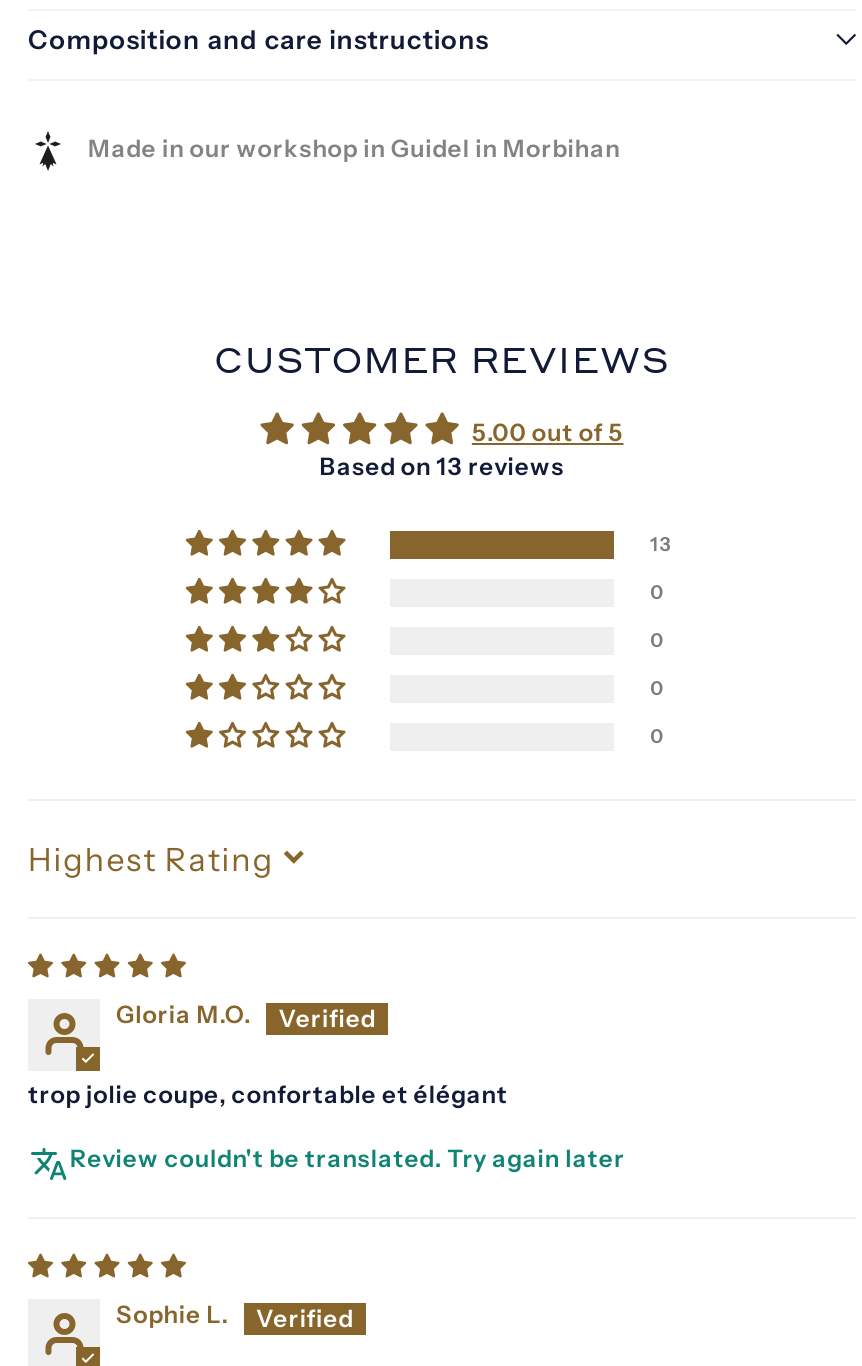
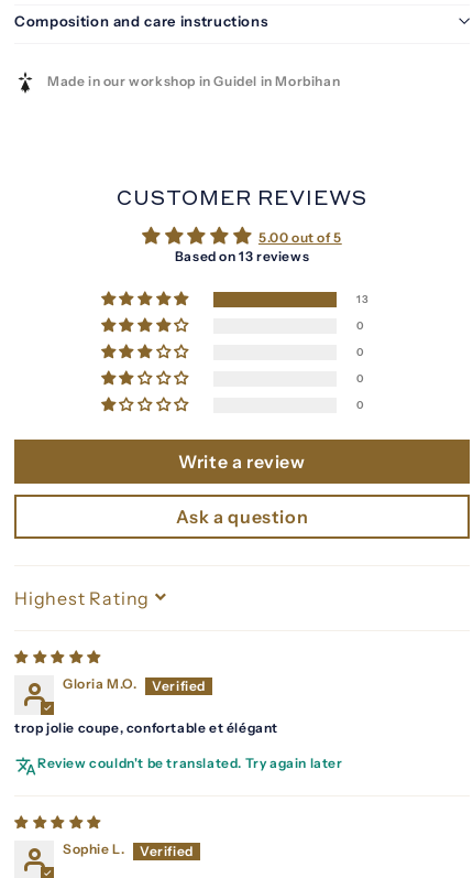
none -> [176,450,308,527] Write a review | Ask a question

